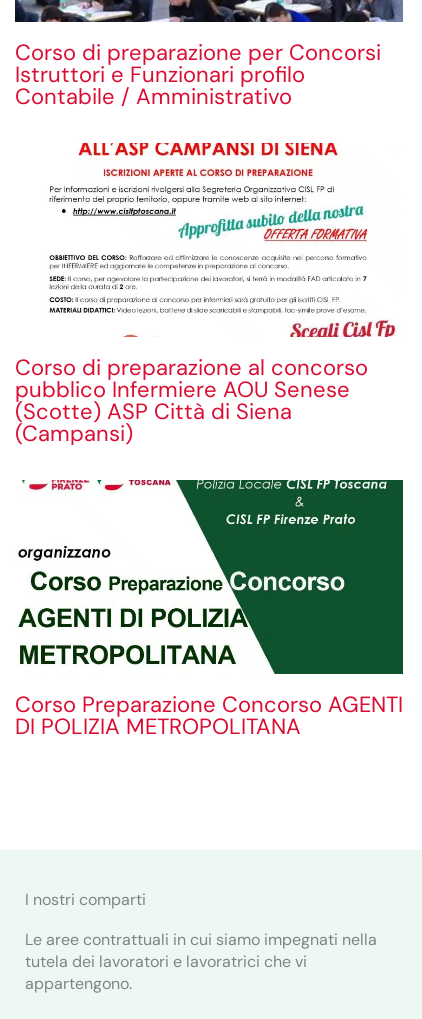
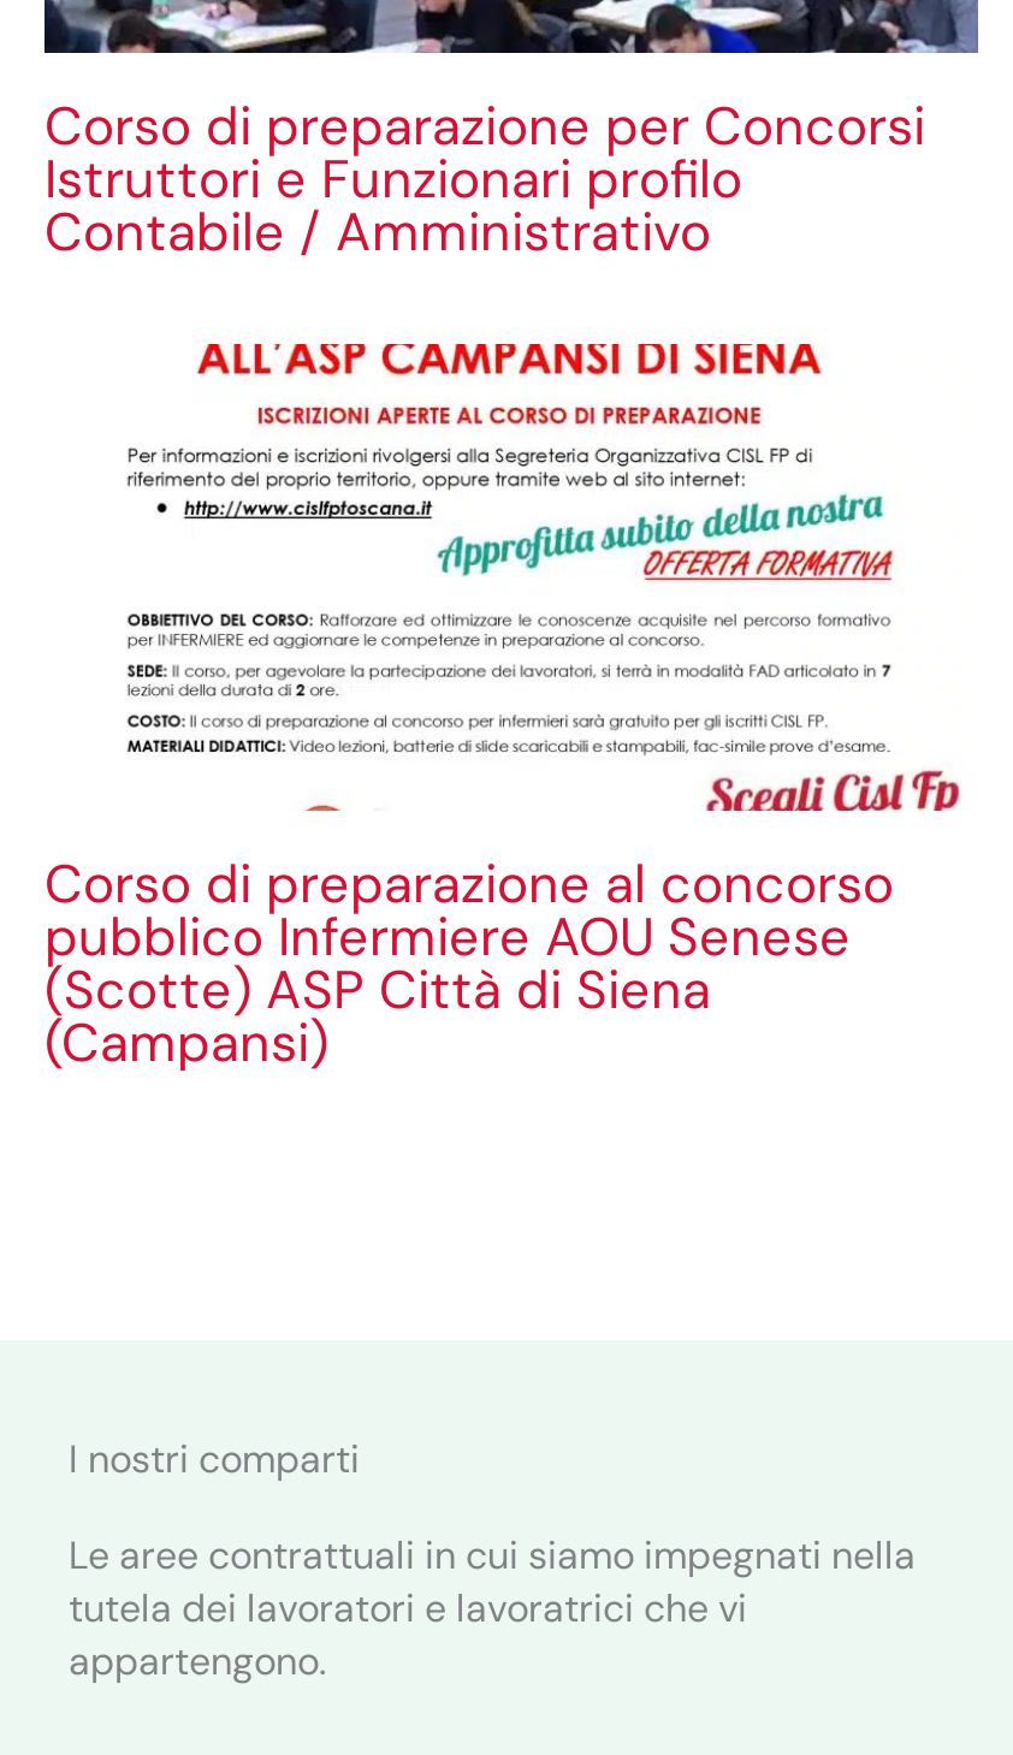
[15,479,404,741] [image] | Corso Preparazione Concorso AGENTI | DI POLIZIA METROPOLITANA -> none

